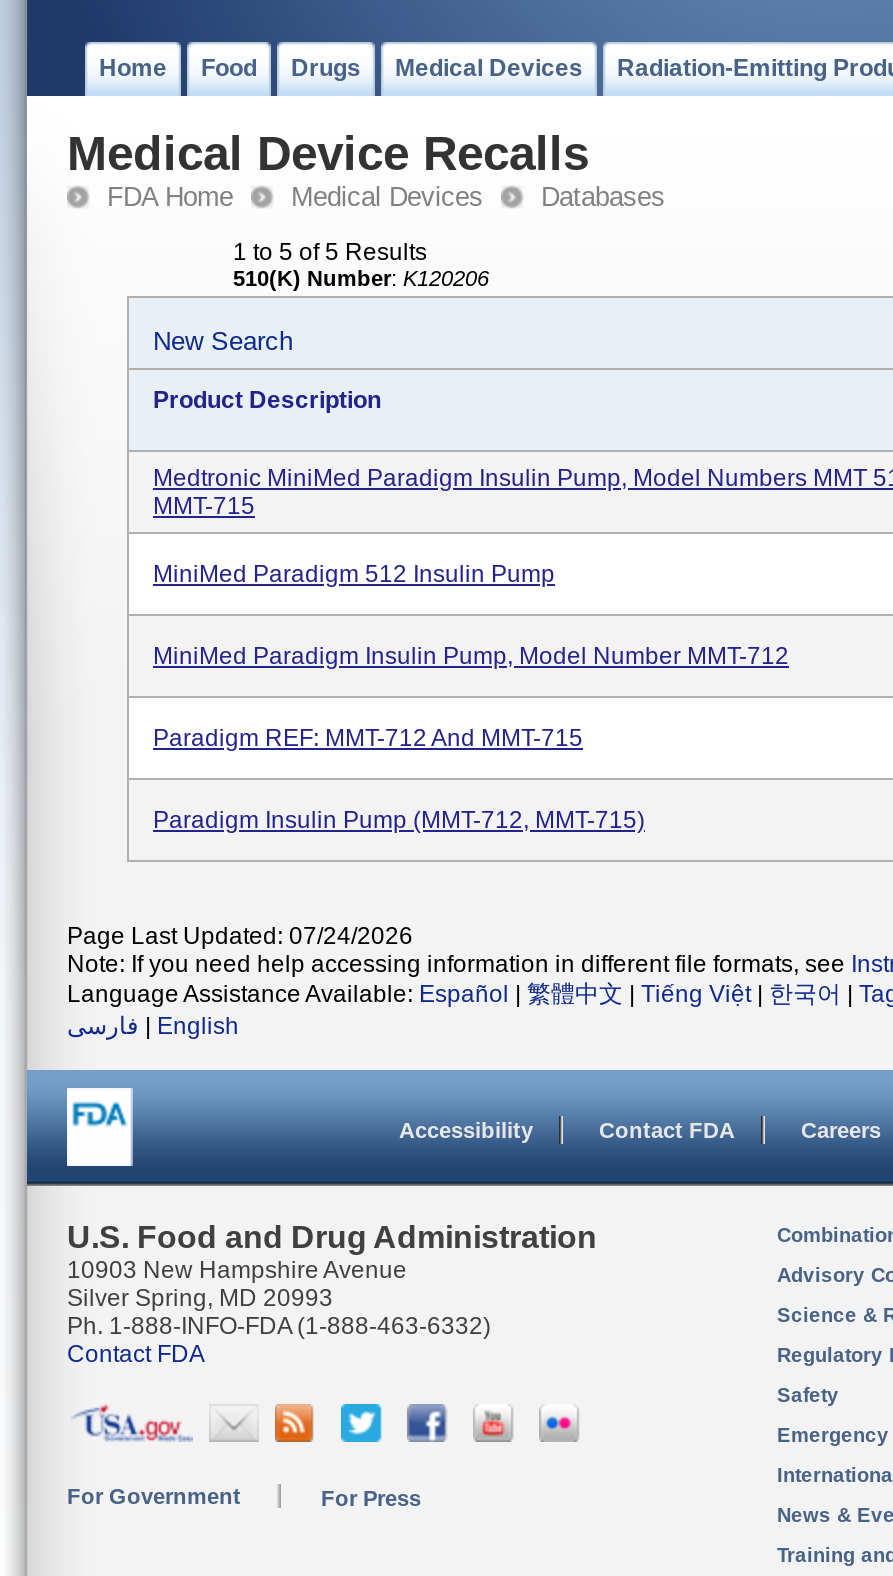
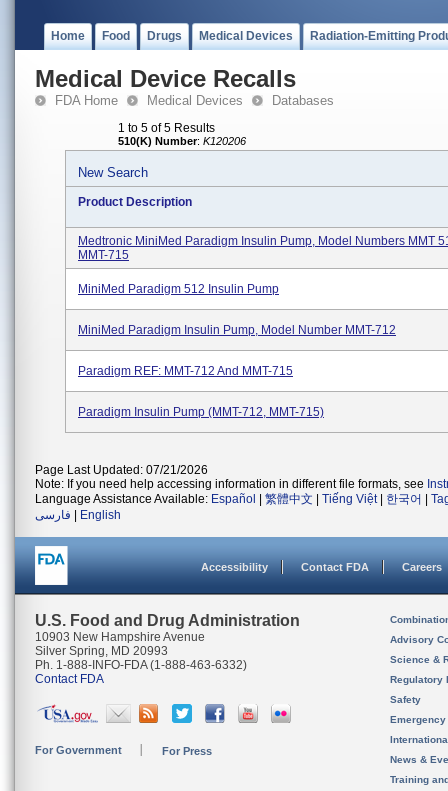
[67,922,413,950] Page Last Updated: 07/24/2026 -> [35,463,208,477] Page Last Updated: 07/21/2026

